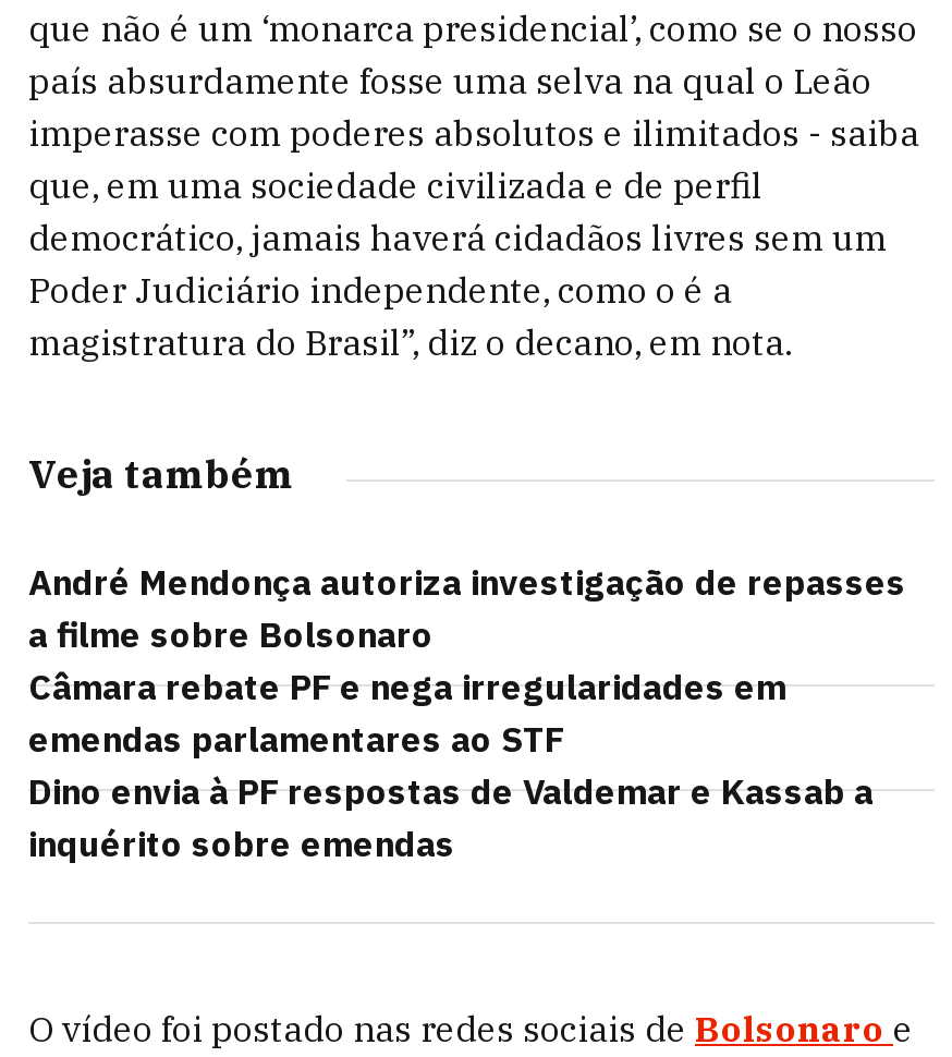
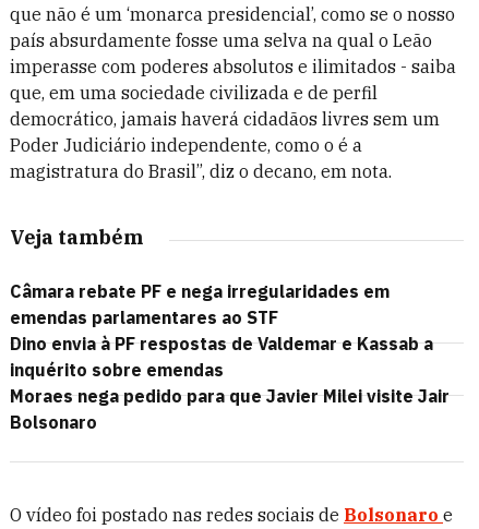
[28,560,906,656] André Mendonça autoriza investigação de repasses | a filme sobre Bolsonaro -> none
moved [28,665,874,865] -> [10,280,433,381]: Câmara rebate PF e nega irregularidades em | emendas parlamentares ao STF | Dino envia à PF respostas de Valdemar e Kassab a | inquérito sobre emendas
none -> [10,385,450,433] Moraes nega pedido para que Javier Milei visite Jair | Bolsonaro

